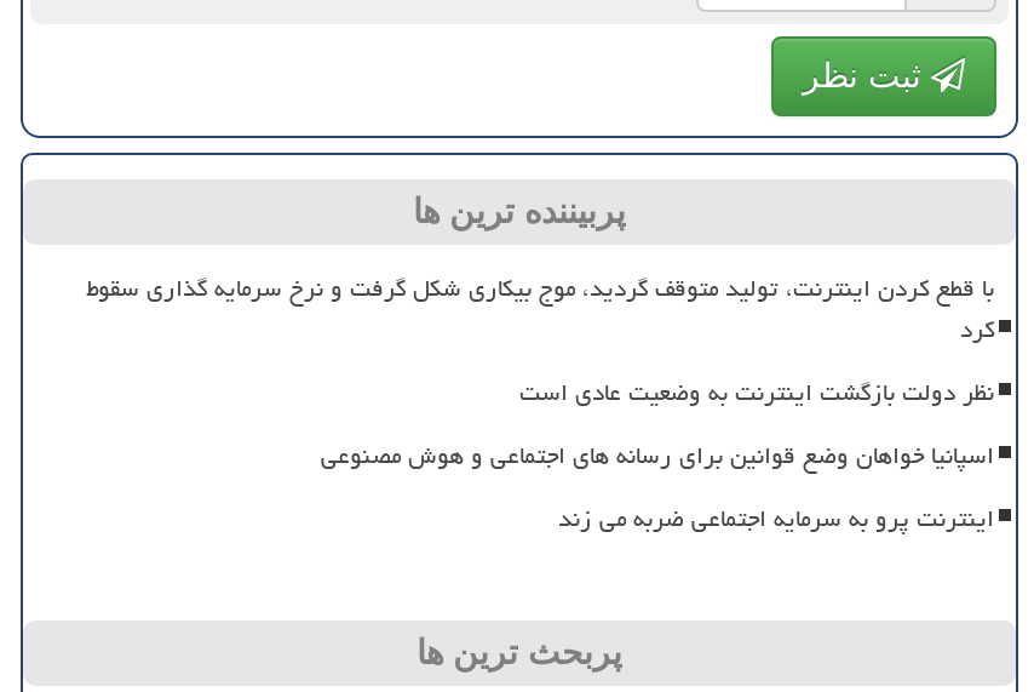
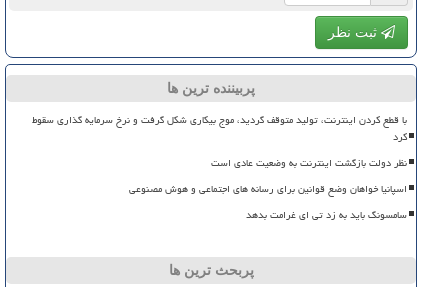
[558,494,994,542] اینترنت پرو به سرمایه اجتماعی ضربه می زند -> [246,205,407,225] سامسونگ باید به زد تی ای غرامت بدهد

